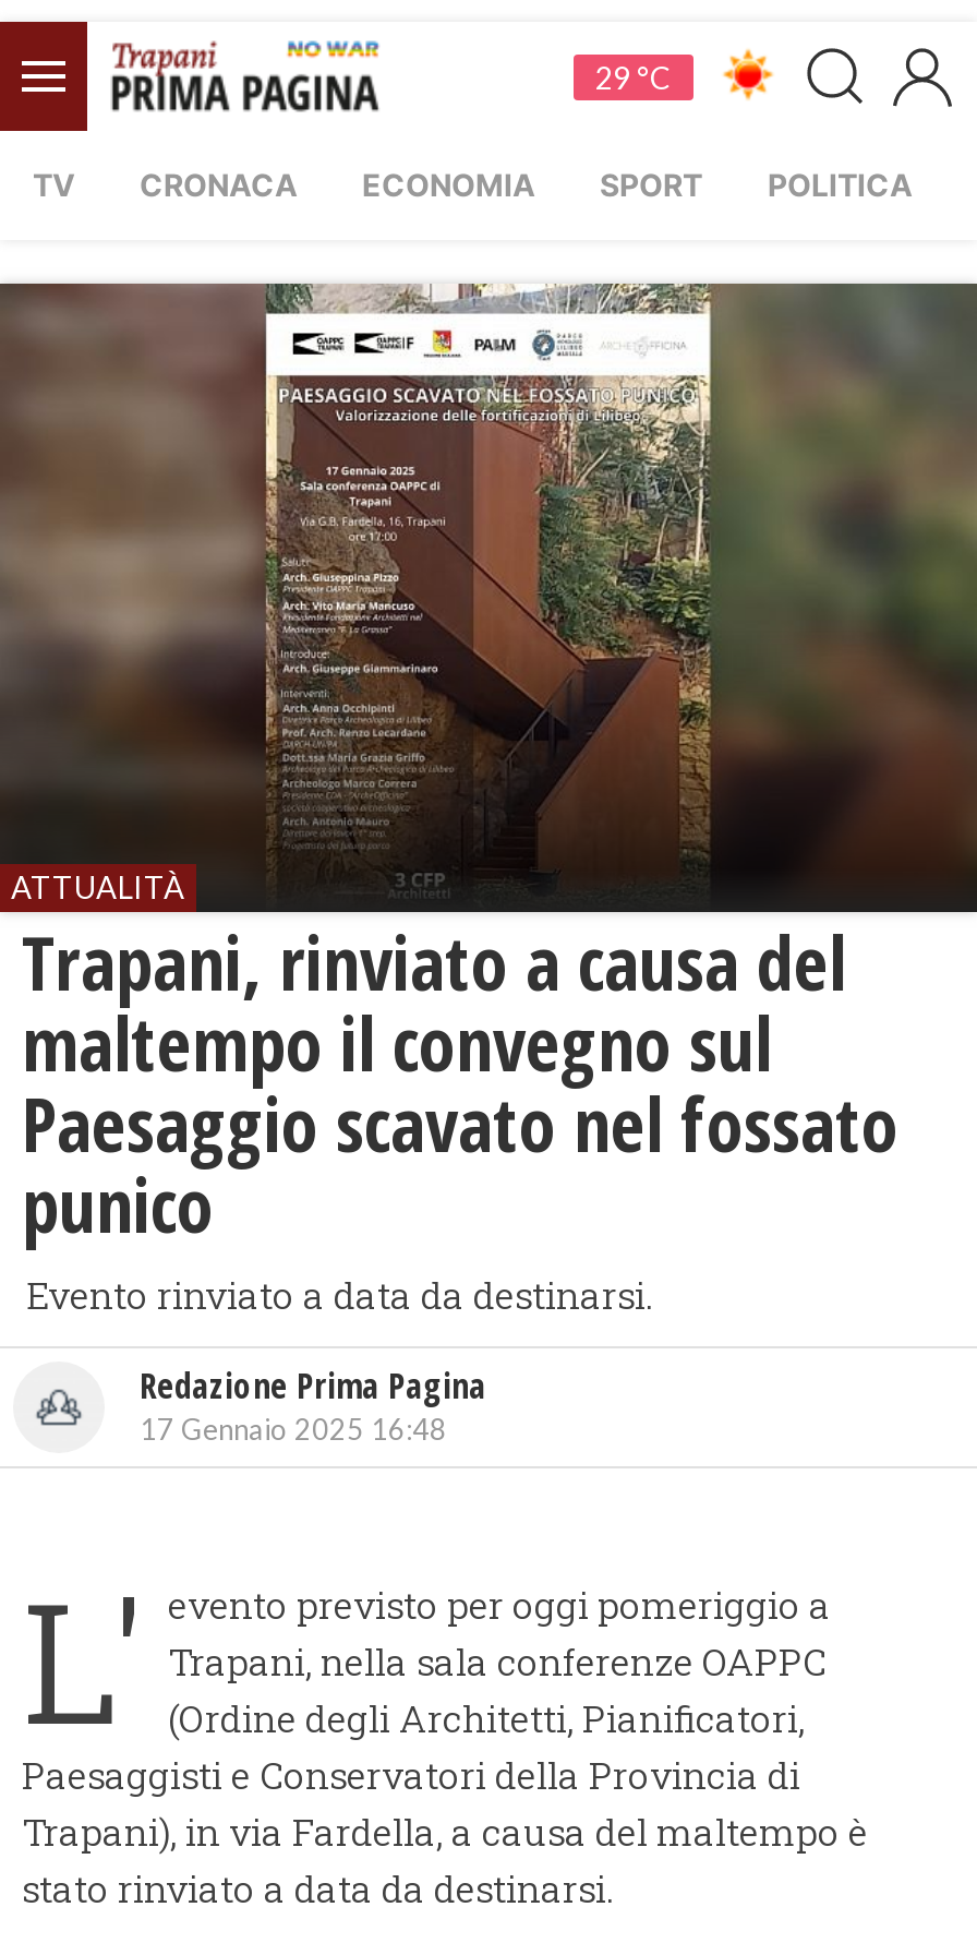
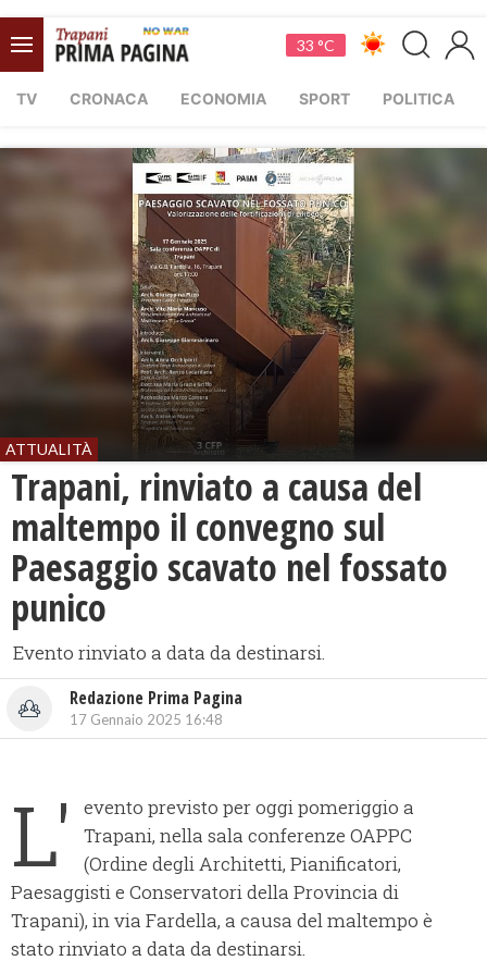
[595,58,672,95] 29 °C -> [297,35,335,54] 33 °C

